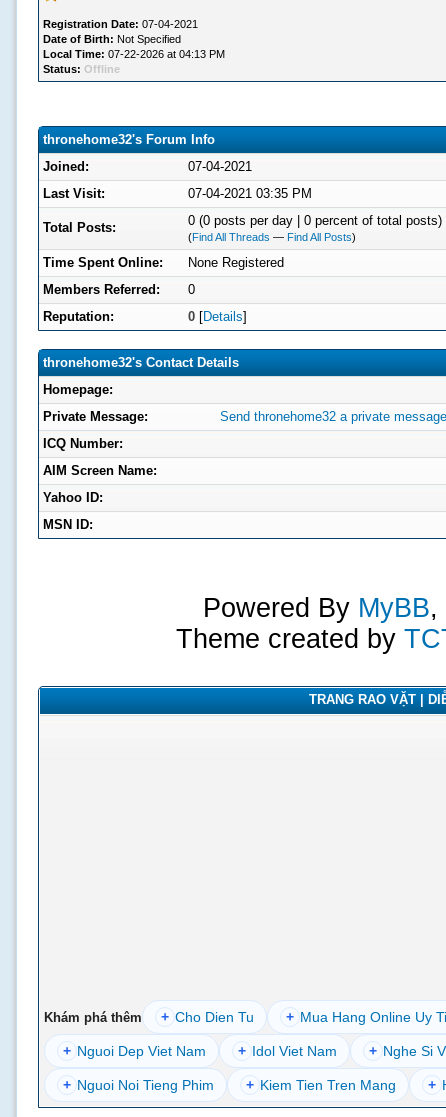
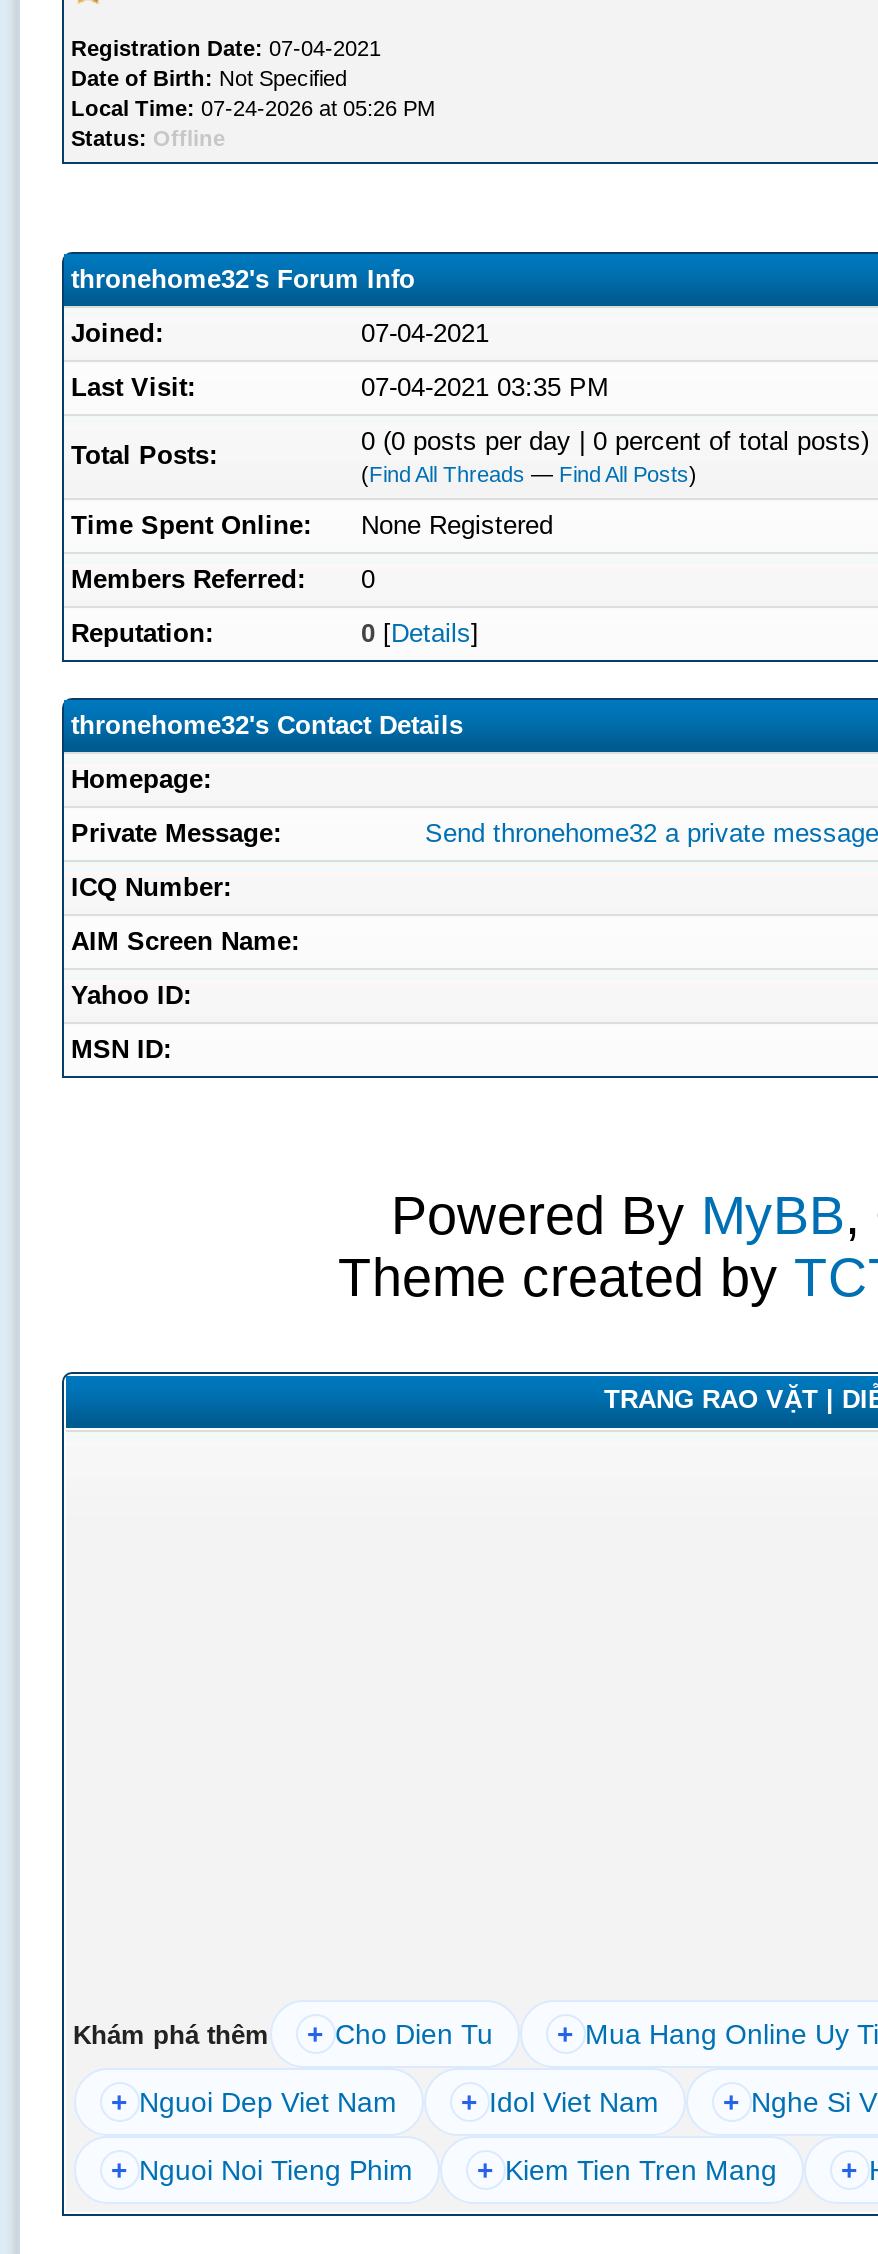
[42,48,224,60] Local Time: 07-22-2026 at 04:13 PM -> [71,96,435,120] Local Time: 07-24-2026 at 05:26 PM

